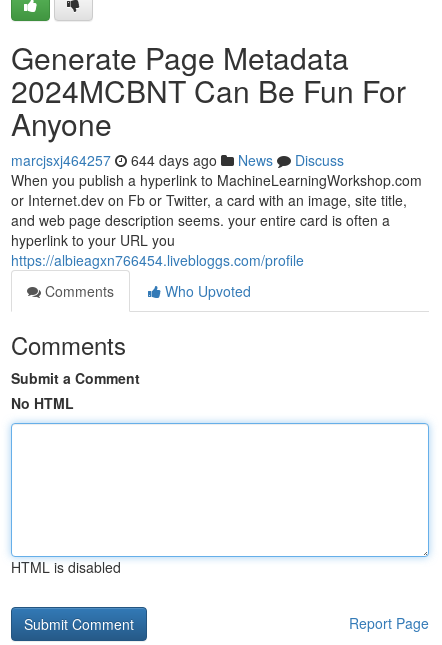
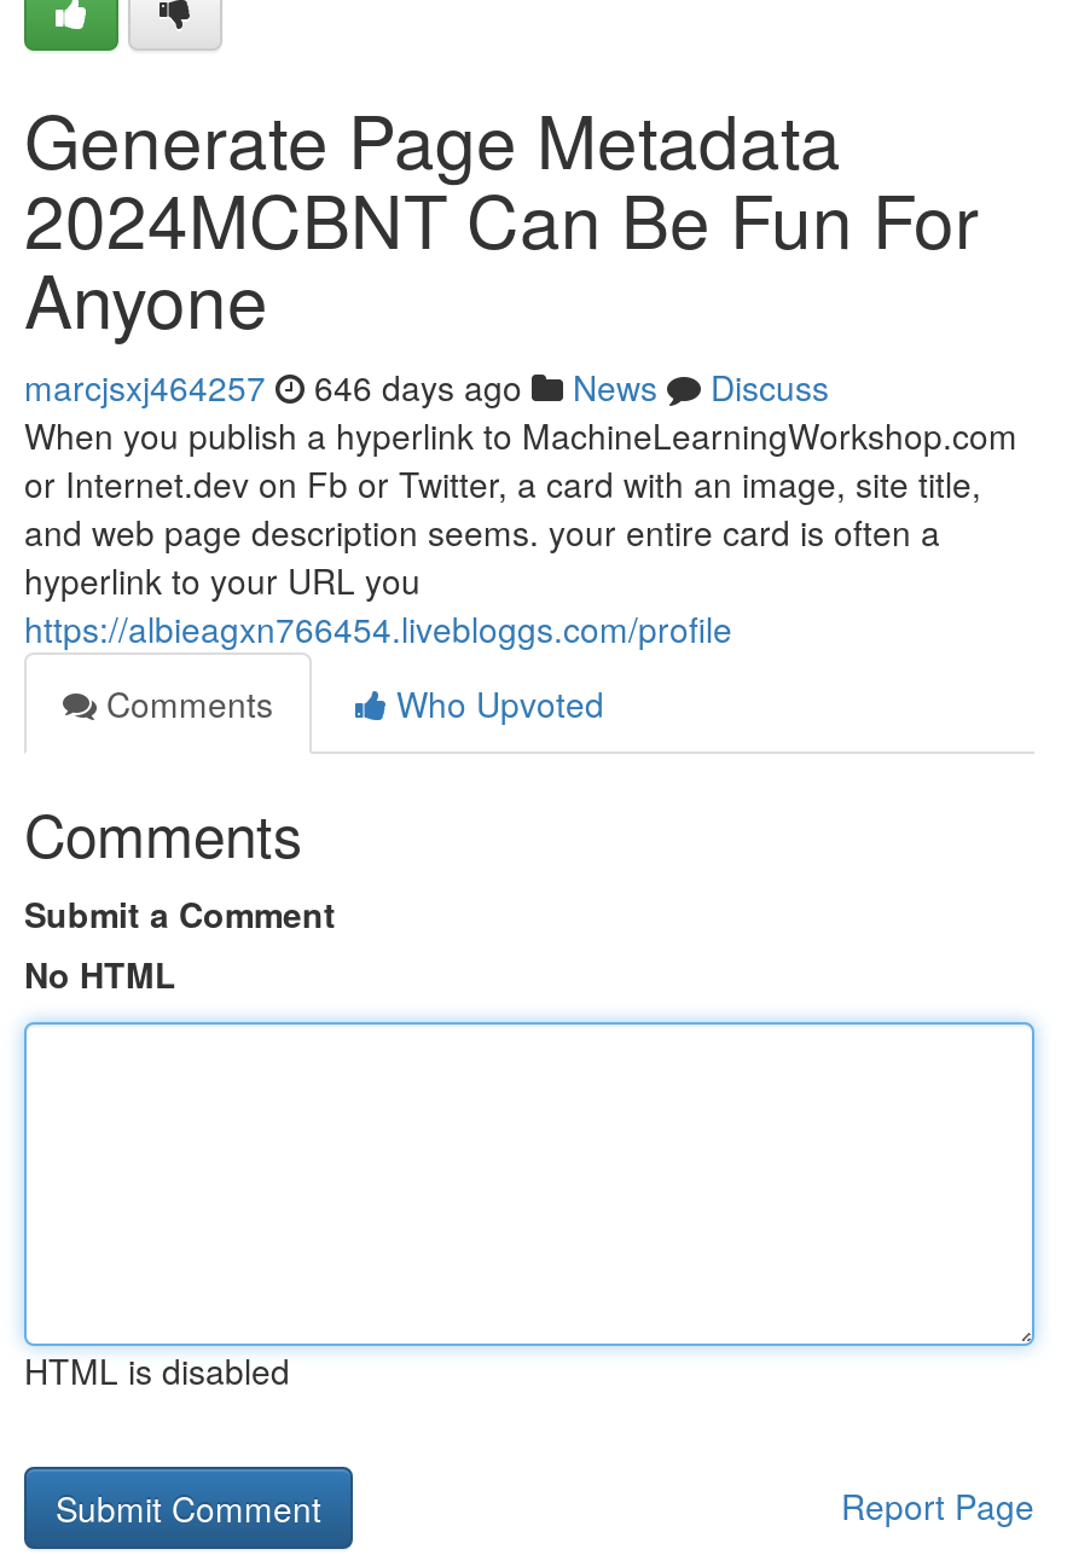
[11,150,344,170] marcjsxj464257 644 days ago News Discuss -> [24,362,829,411] marcjsxj464257 646 days ago News Discuss

